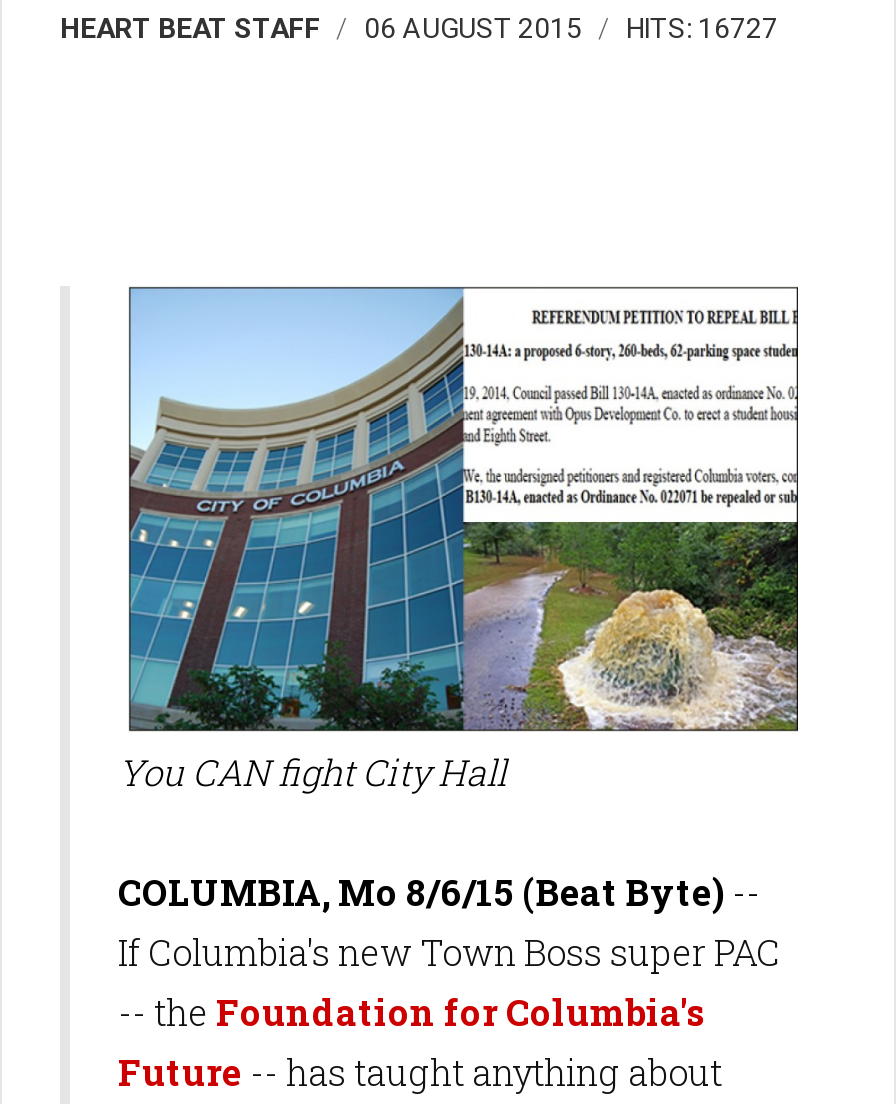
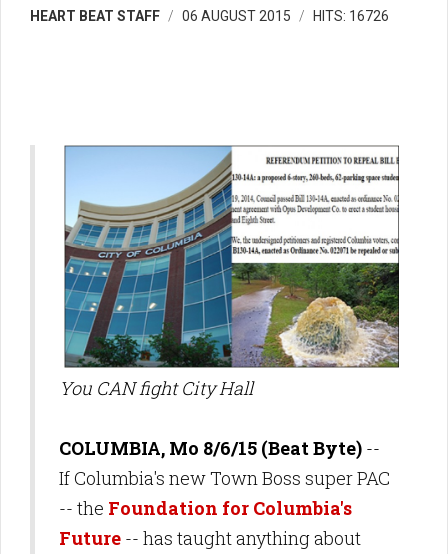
[60,12,778,44] HEART BEAT STAFF 06 AUGUST 2015 HITS: 16727 -> [30,8,389,24] HEART BEAT STAFF 06 AUGUST 2015 HITS: 16726

